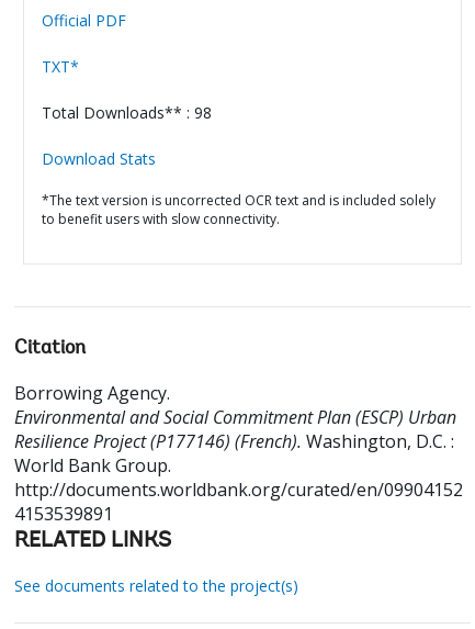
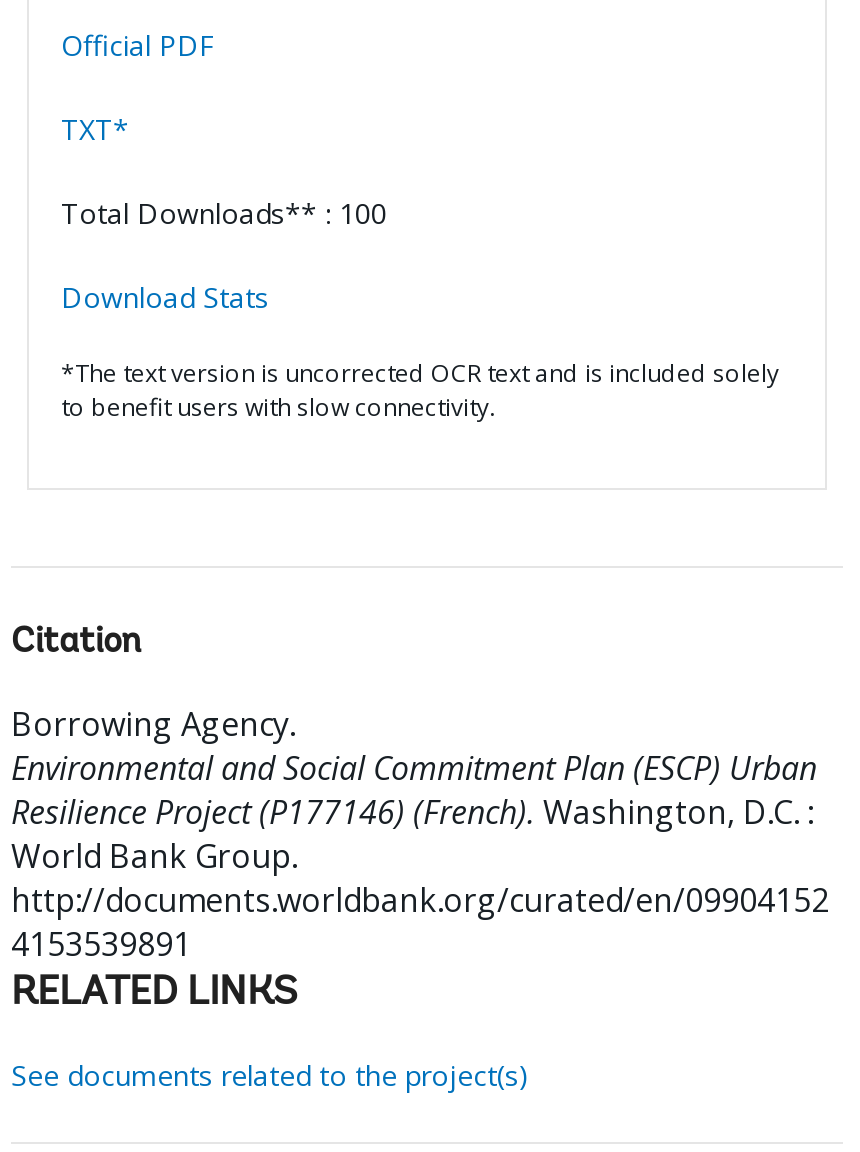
[42,102,212,123] Total Downloads** : 98 -> [61,194,387,232] Total Downloads** : 100

